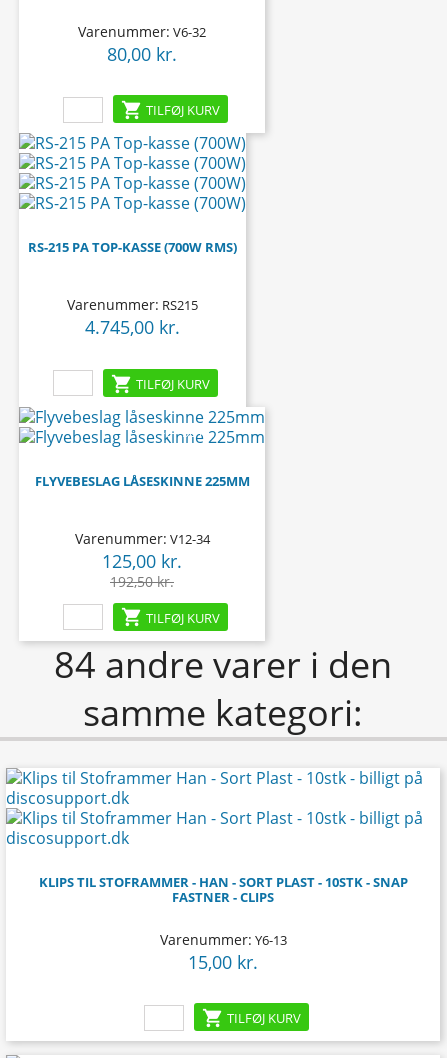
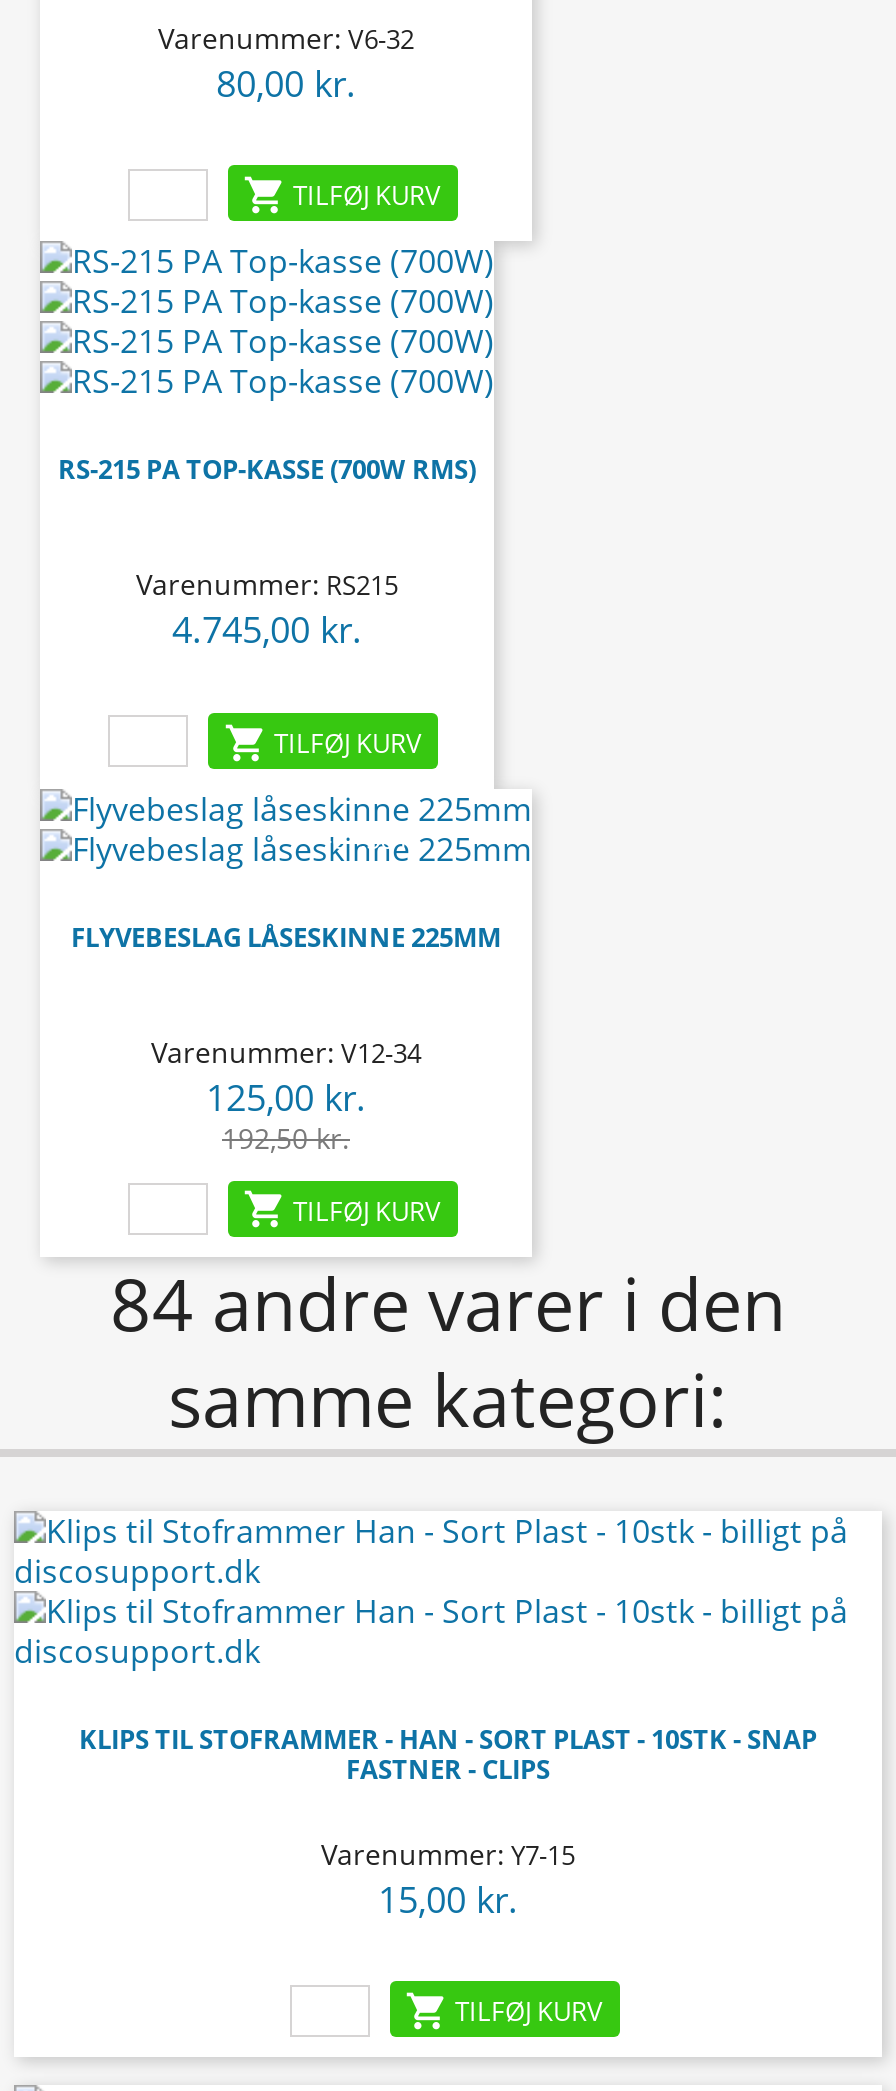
[159,930,286,949] Varenummer: Y6-13 -> [321,1834,575,1872] Varenummer: Y7-15

